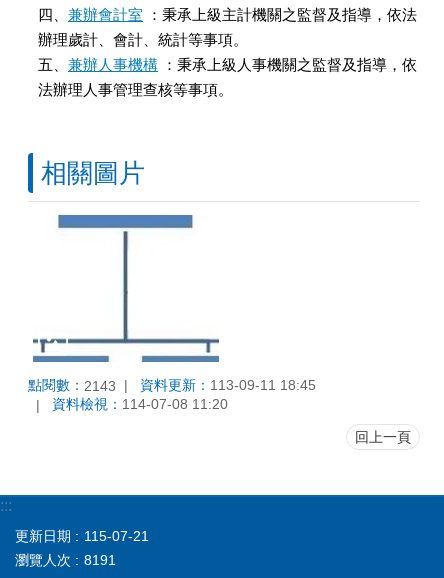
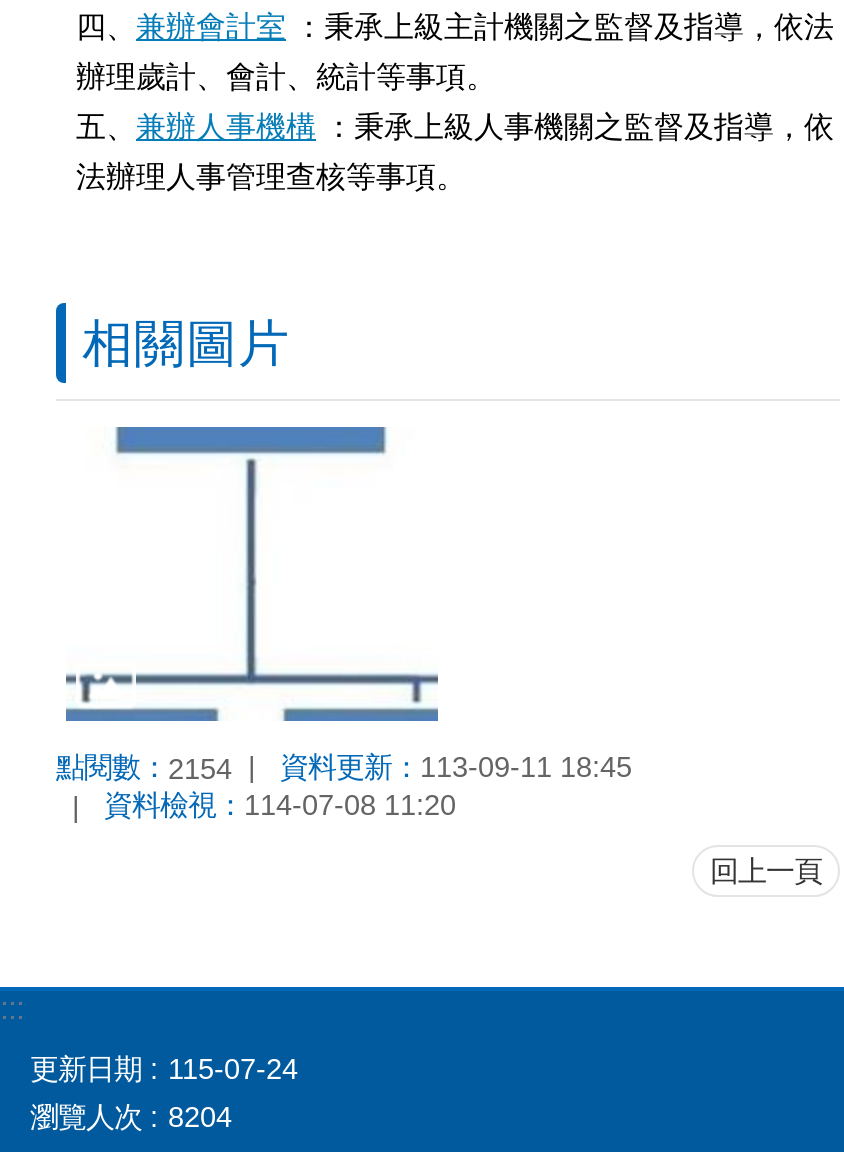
[28,377,316,394] 點閱數：2143 資料更新：113-09-11 18:45 -> [56,750,632,785] 點閱數：2154 資料更新：113-09-11 18:45
[15,528,149,544] 更新日期 115-07-21 -> [30,1054,298,1086] 更新日期 115-07-24
[15,552,116,568] 瀏覽人次 8191 -> [30,1102,232,1134] 瀏覽人次 8204

